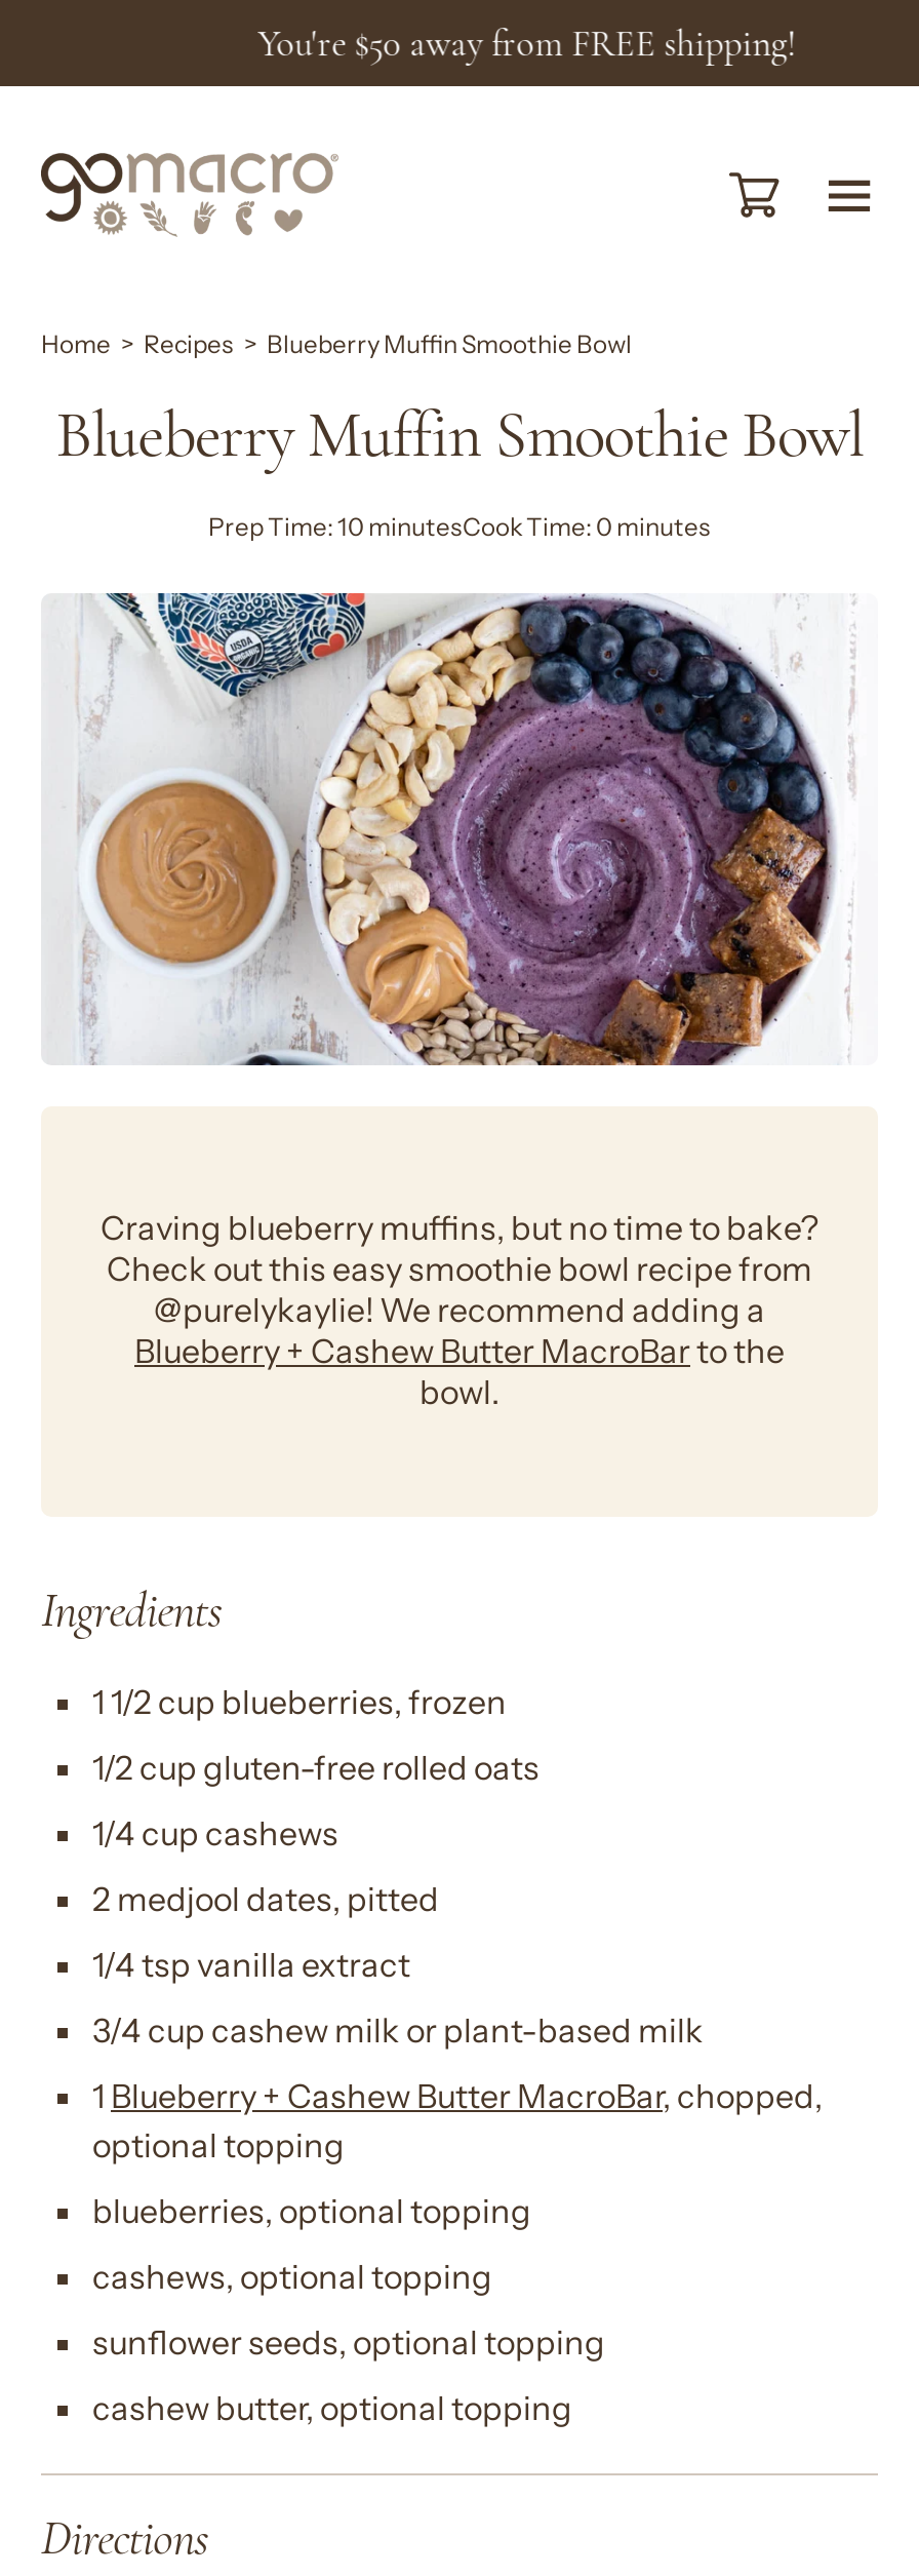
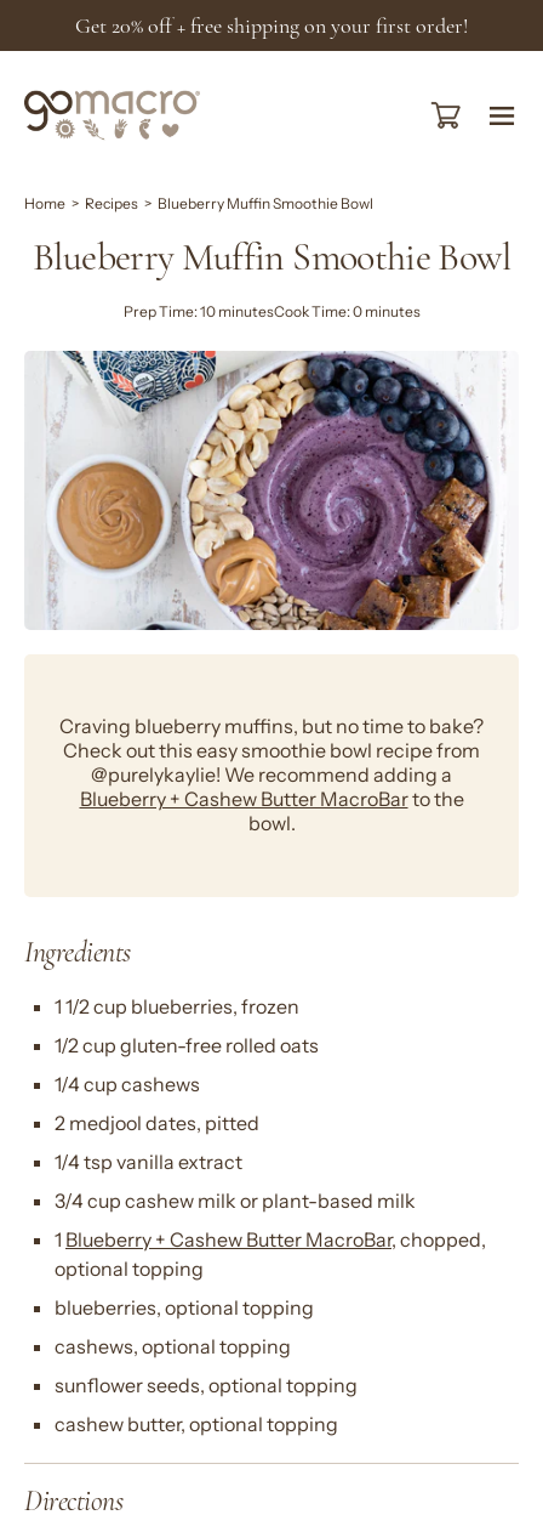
[191,21,728,66] You're$50away from FREE shipping! -> [75,12,468,39] Get 20% off + free shipping on your first order!

